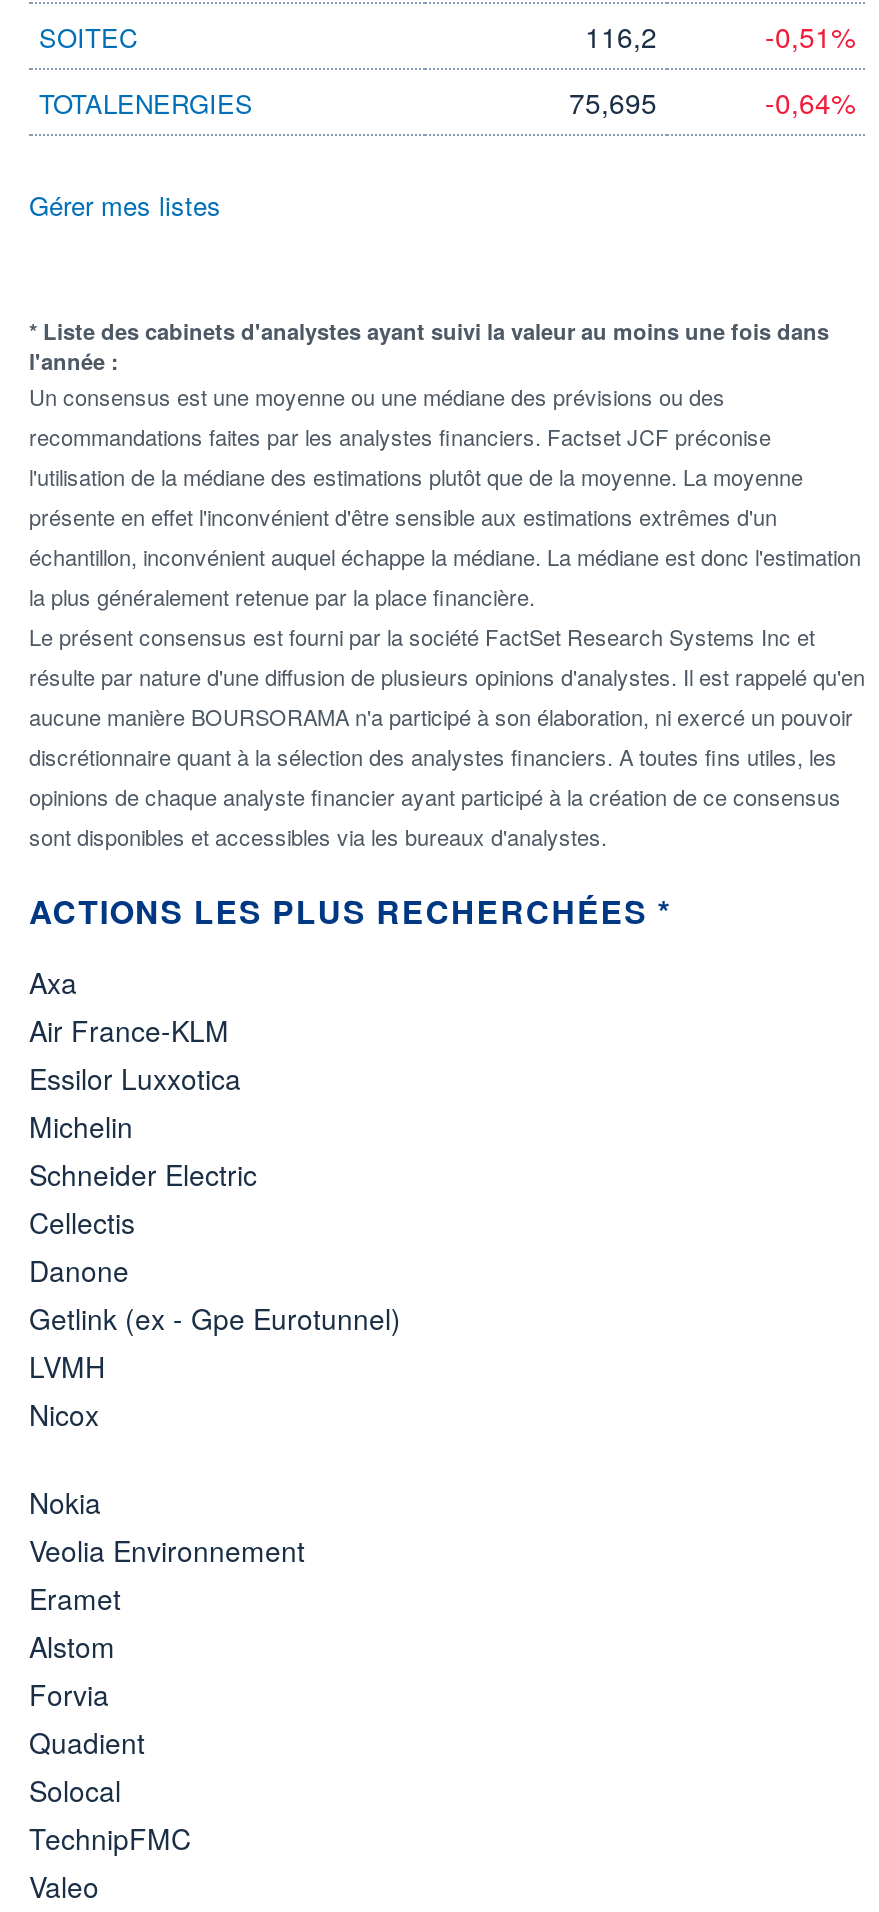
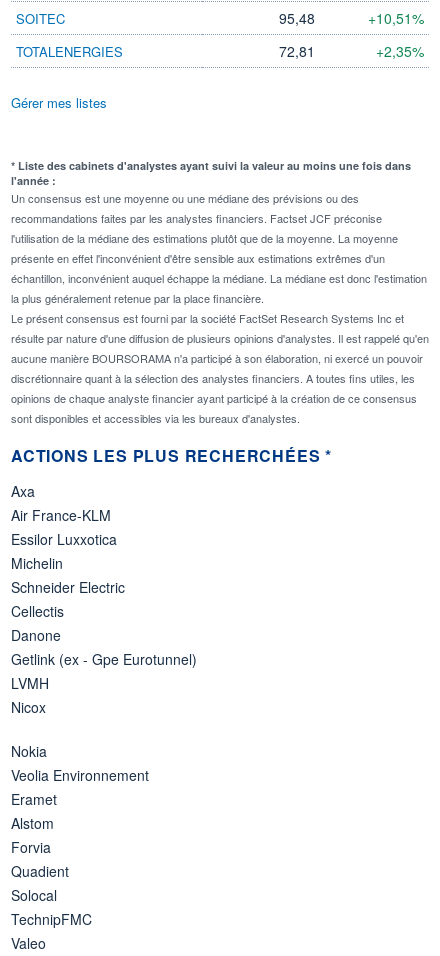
[585,16,657,56] 116,2 -> [279,8,315,28] 95,48
[765,16,855,56] -0,51% -> [368,8,424,28] +10,51%
[569,82,657,122] 75,695 -> [279,41,315,61] 72,81
[765,82,855,122] -0,64% -> [376,41,424,61] +2,35%

